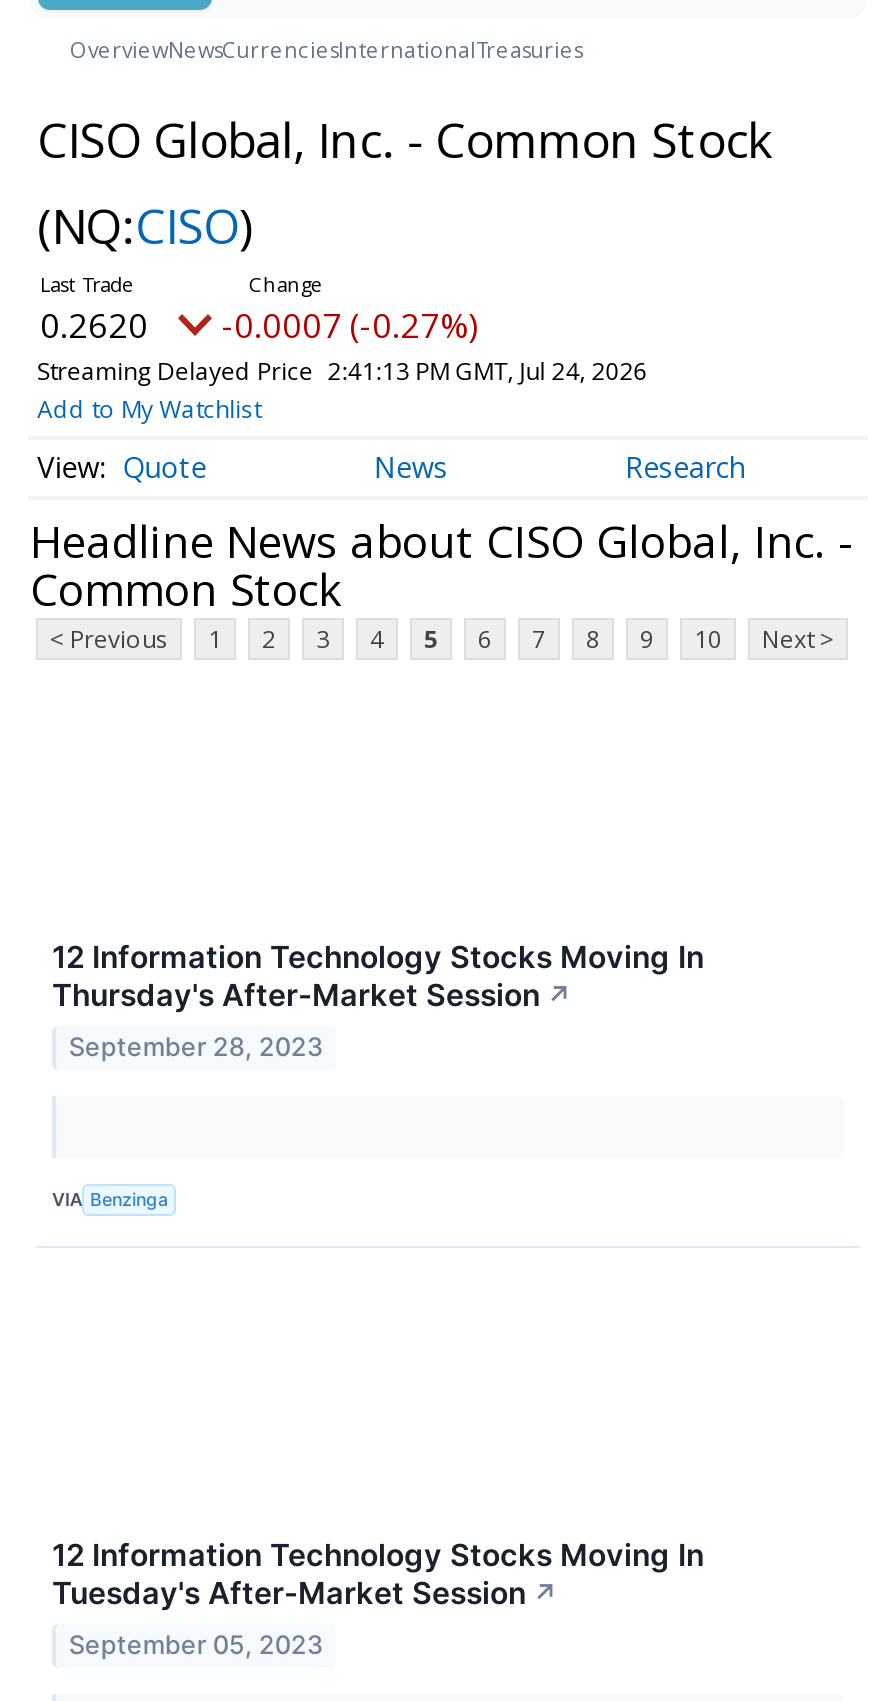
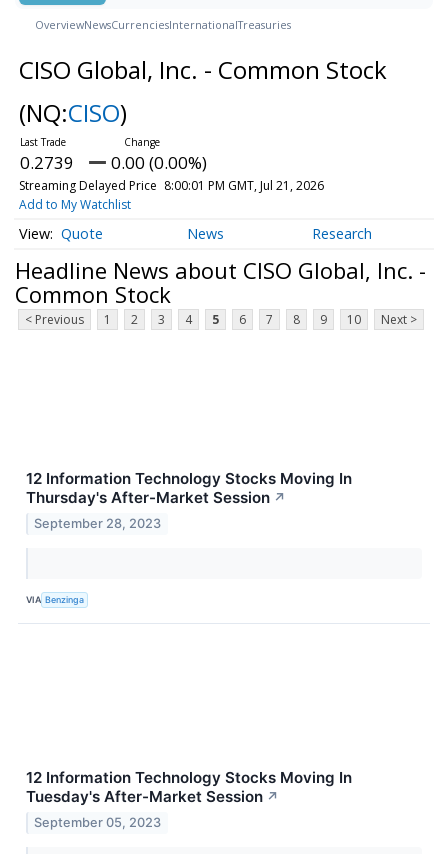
[40,302,148,348] 0.2620 -> [20,151,74,174] 0.2739
[222,302,478,348] -0.0007 (-0.27%) -> [111,151,207,174] 0.00 (0.00%)
[37,354,648,388] Streaming Delayed Price 2:41:13 PM GMT, Jul 24, 2026 -> [19,177,324,194] Streaming Delayed Price 8:00:01 PM GMT, Jul 21, 2026

